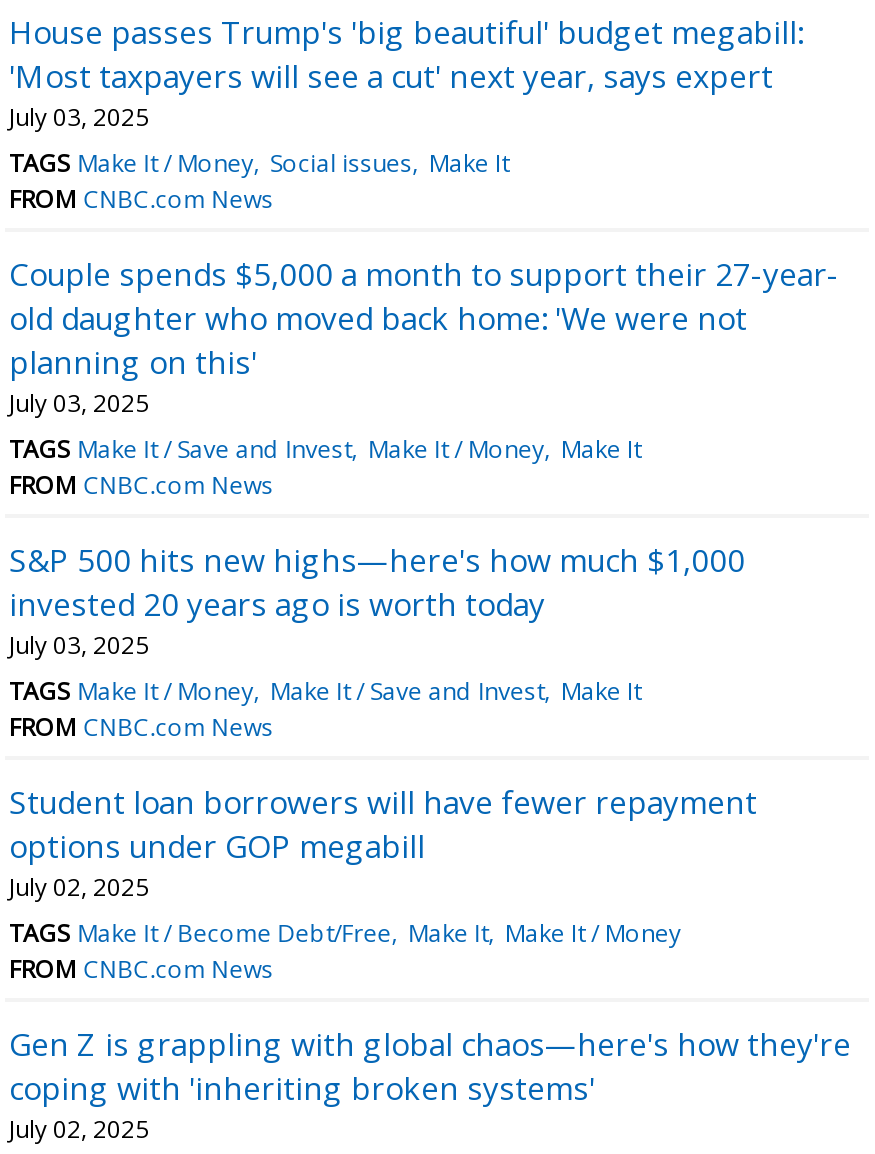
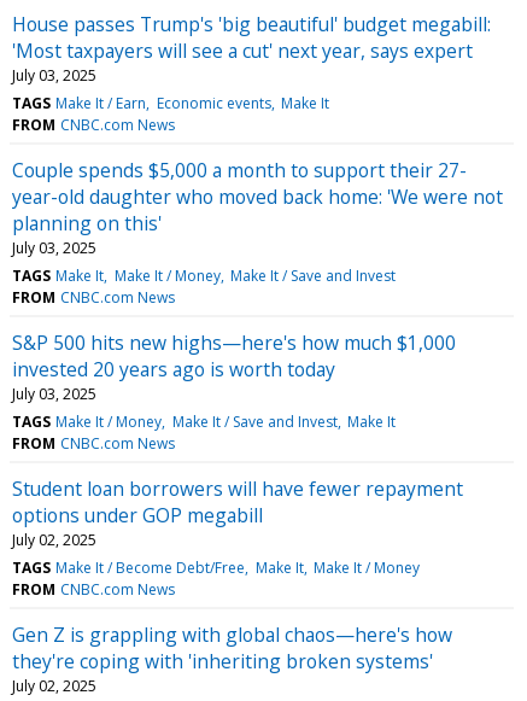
[9,146,509,180] TAGS Make It / Money Social issues Make It -> [12,93,329,113] TAGS Make It / Earn Economic events Make It
[9,432,641,466] TAGS Make It / Save and Invest Make It / Money Make It -> [12,265,395,286] TAGS Make It Make It / Money Make It / Save and Invest

